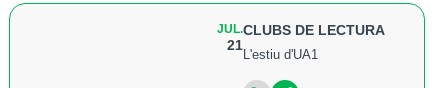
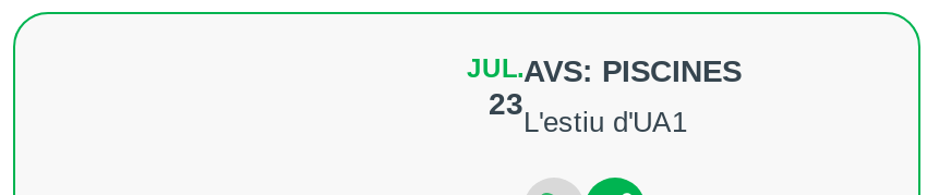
[243,22,385,38] CLUBS DE LECTURA -> [523,52,742,86] AVS: PISCINES
[227,37,243,53] 21 -> [489,84,523,119] 23

